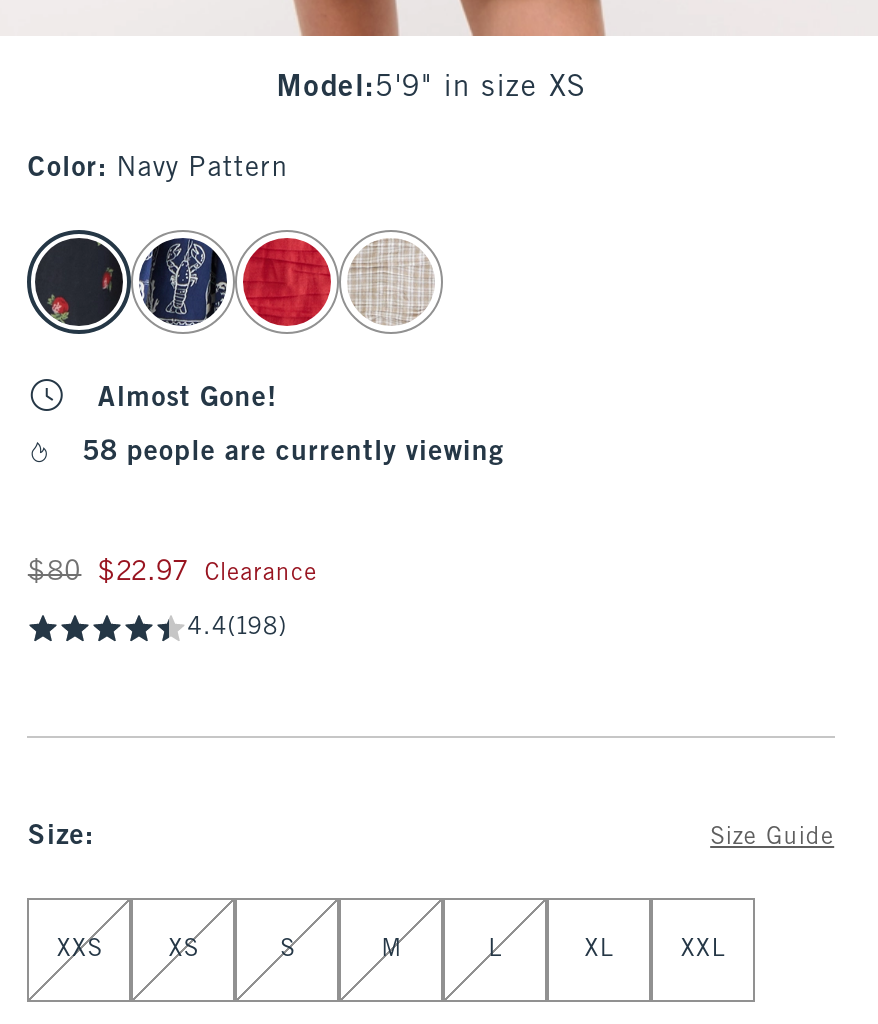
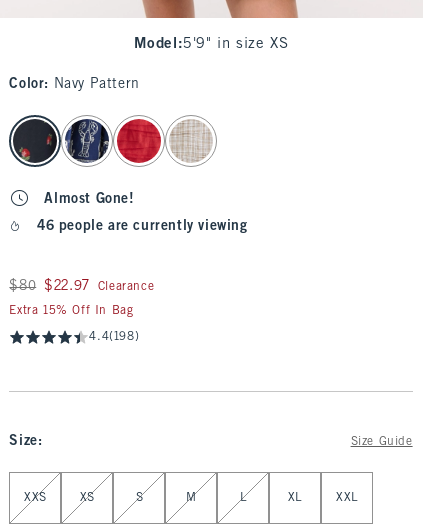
[83,440,504,466] 58 people are currently viewing -> [37,220,248,233] 46 people are currently viewing
none -> [9,305,133,317] Extra 15% Off In Bag

